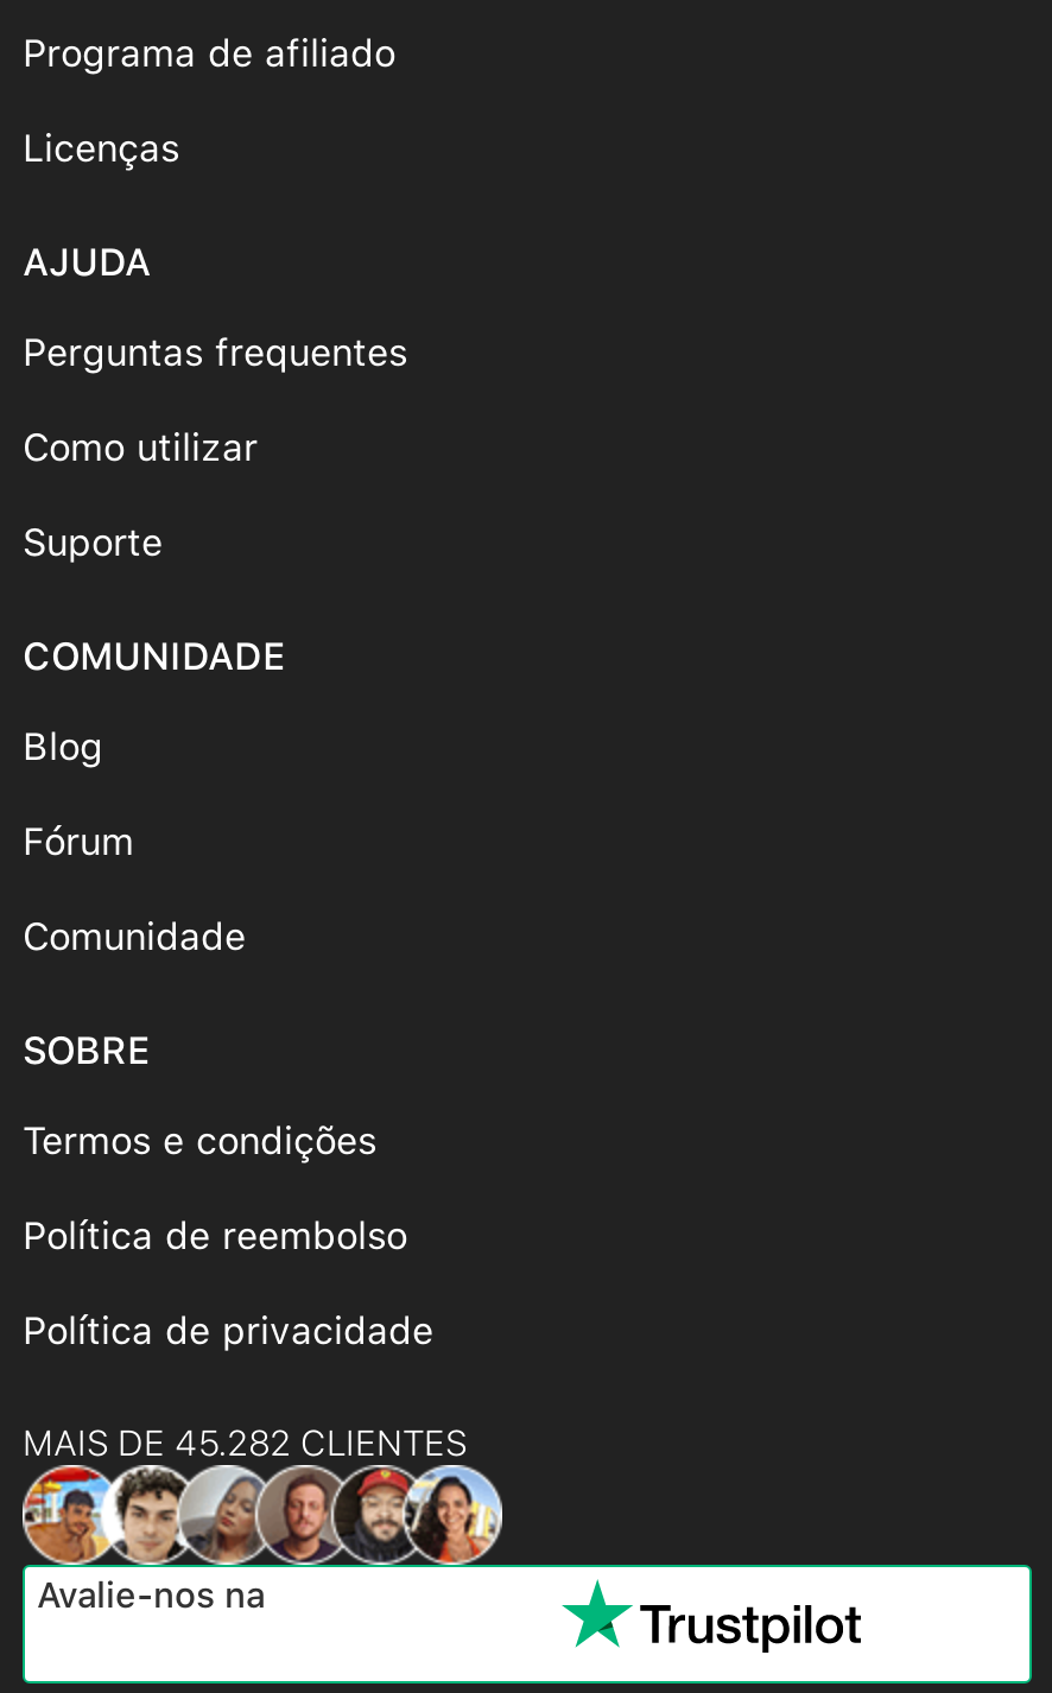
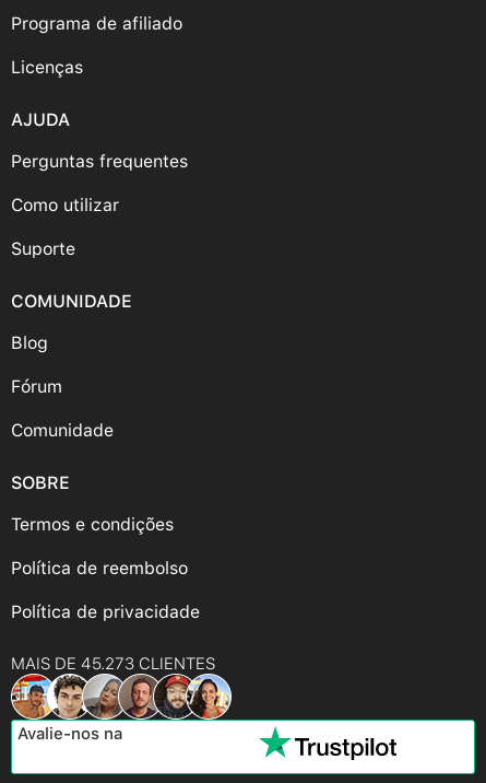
[23,1422,467,1465] MAIS DE 45.282 CLIENTES -> [11,654,215,673] MAIS DE 45.273 CLIENTES

